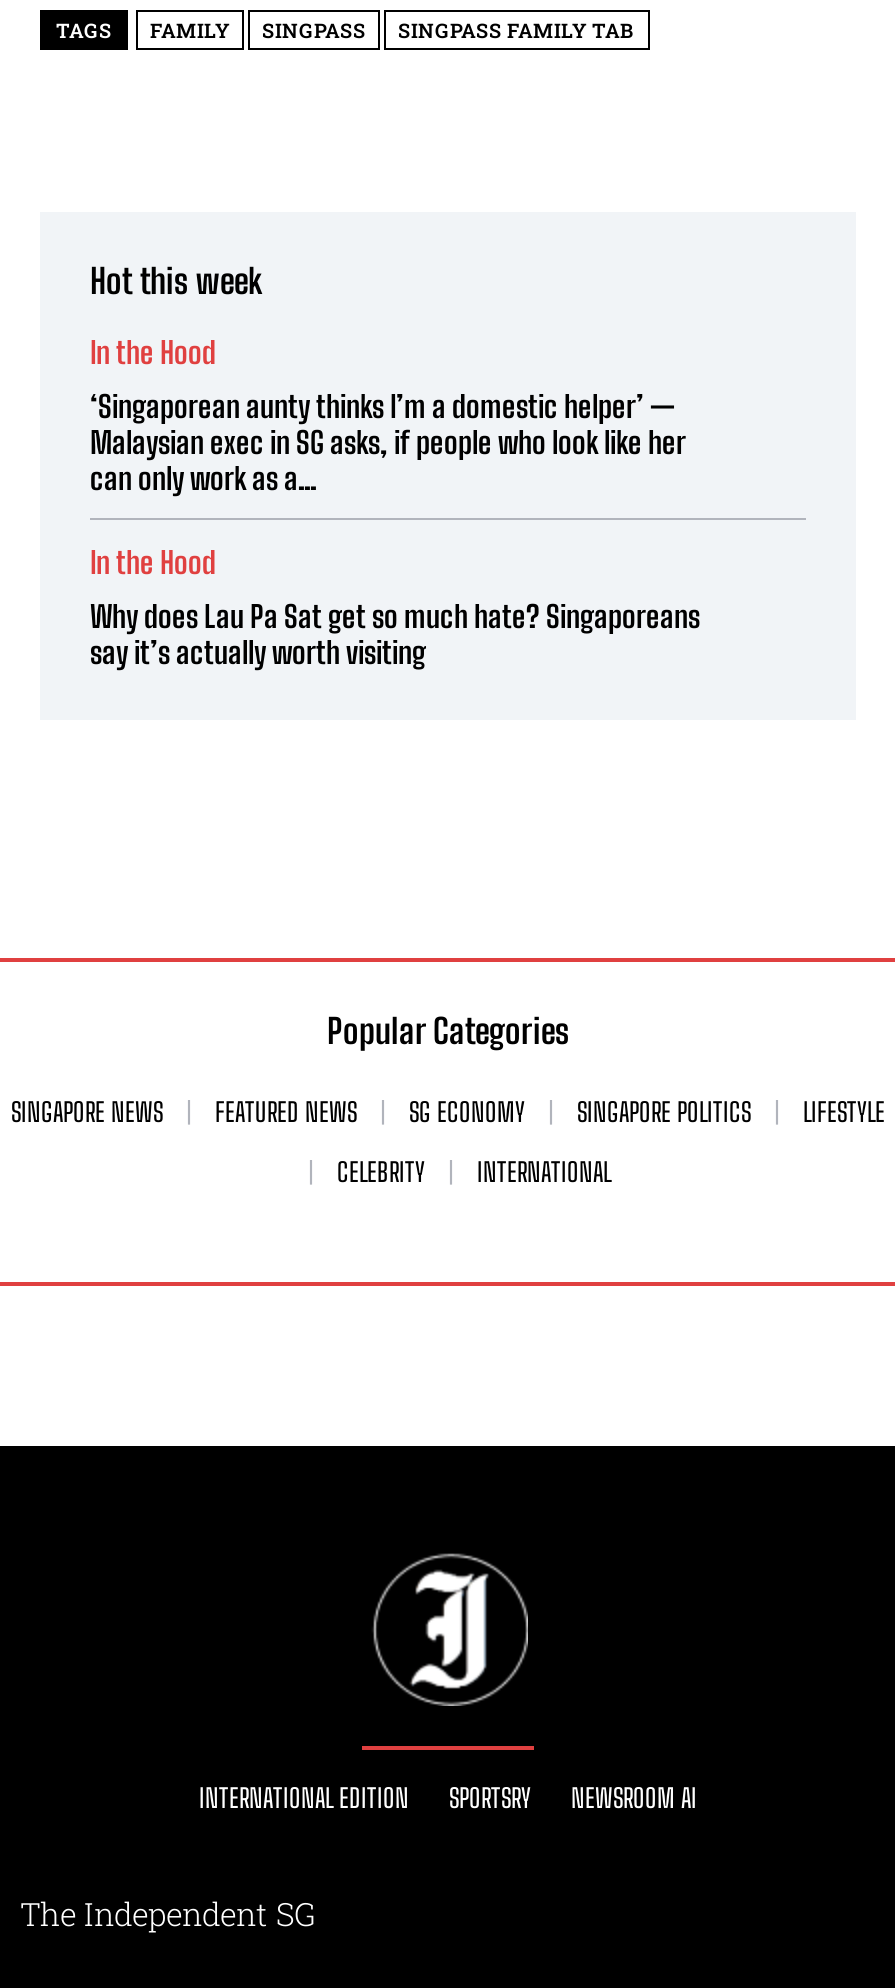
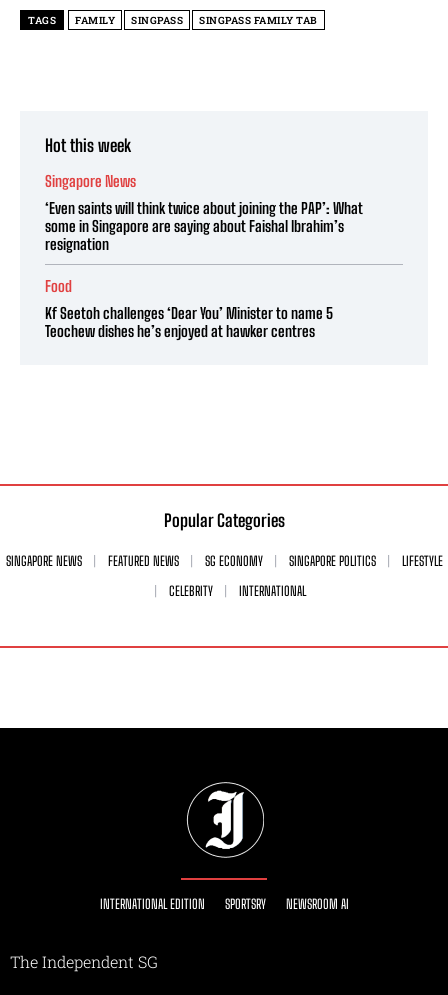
[90,334,216,370] In the Hood -> [45,172,136,190] Singapore News
[90,388,686,496] ‘Singaporean aunty thinks I’m a domestic helper’ — | Malaysian exec in SG asks, if people who look like her | can only work as a... -> [45,199,363,253] ‘Even saints will think twice about joining the PAP’: What | some in Singapore are saying about Faishal Ibrahim’s | resignation
[90,544,216,580] In the Hood -> [45,277,72,295] Food
[90,598,700,670] Why does Lau Pa Sat get so much hate? Singaporeans | say it’s actually worth visiting -> [45,304,333,340] Kf Seetoh challenges ‘Dear You’ Minister to name 5 | Teochew dishes he’s enjoyed at hawker centres

